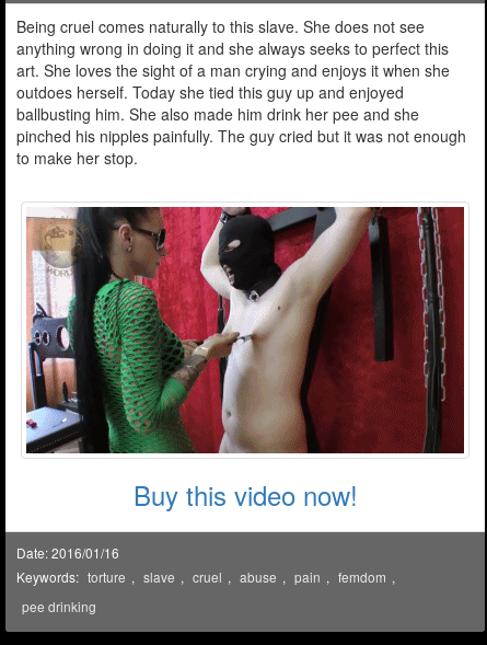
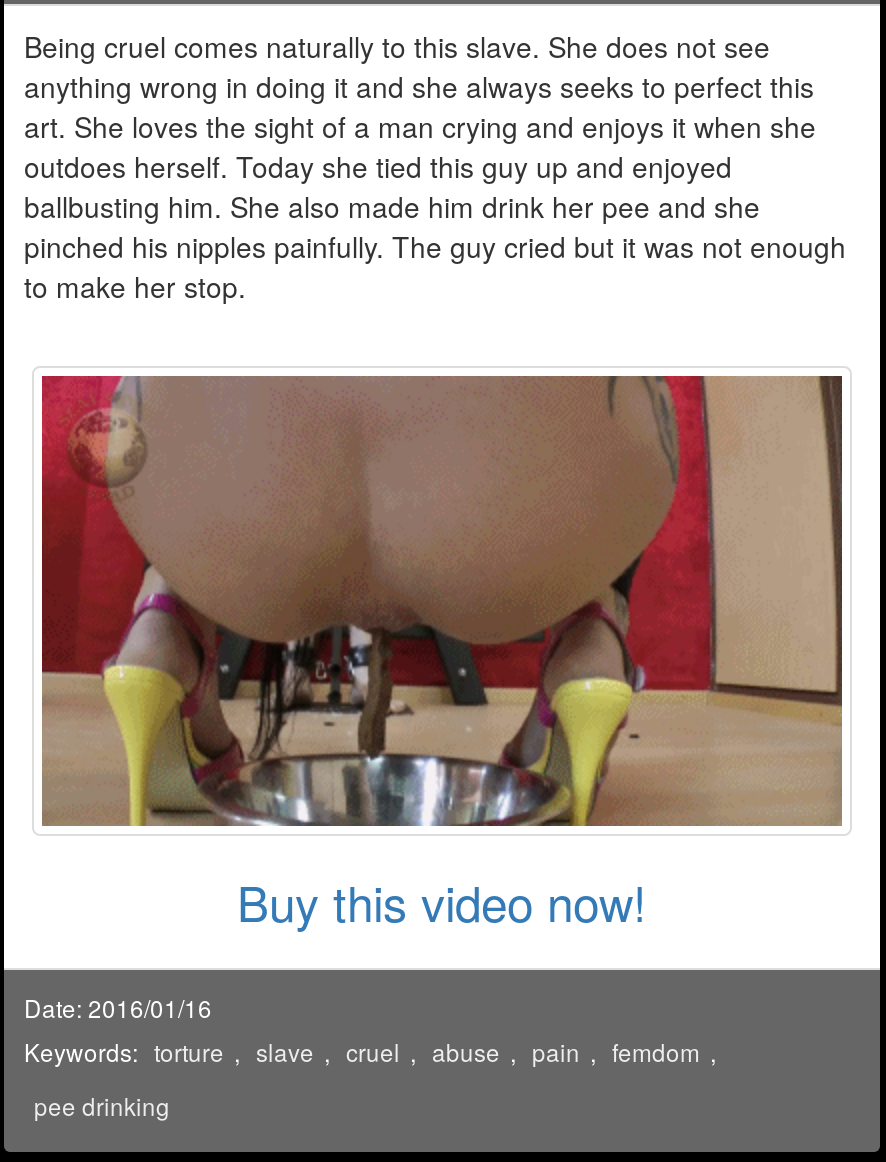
[25,206,465,454] [image] -> [40,374,844,828] [image]

